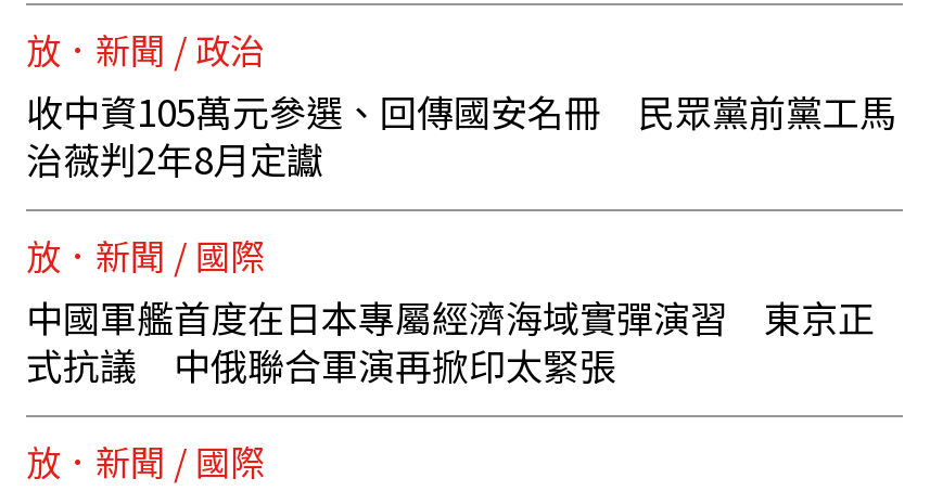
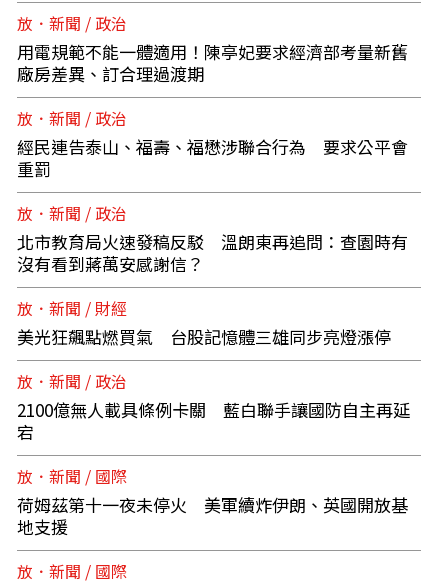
[26,83,896,184] 收中資105萬元參選、回傳國安名冊 民眾黨前黨工馬 | 治薇判2年8月定讞 -> [17,39,410,444] 用電規範不能一體適用！陳亭妃要求經濟部考量新舊 | 廠房差異、訂合理過渡期 | 放．新聞 / 政治 | 經民連告泰山、福壽、福懋涉聯合行為 要求公平會 | 重罰 | 放．新聞 / 政治 | 北市教育局火速發稿反駁 溫朗東再追問：查園時有 | 沒有看到蔣萬安感謝信？ | 放．新聞 / 財經 | 美光狂飆點燃買氣 台股記憶體三雄同步亮燈漲停 | 放．新聞 / 政治 | 2100億無人載具條例卡關 藍白聯手讓國防自主再延 | 宕
[26,289,875,390] 中國軍艦首度在日本專屬經濟海域實彈演習 東京正 | 式抗議 中俄聯合軍演再掀印太緊張 -> [17,492,408,539] 荷姆茲第十一夜未停火 美軍續炸伊朗、英國開放基 | 地支援

